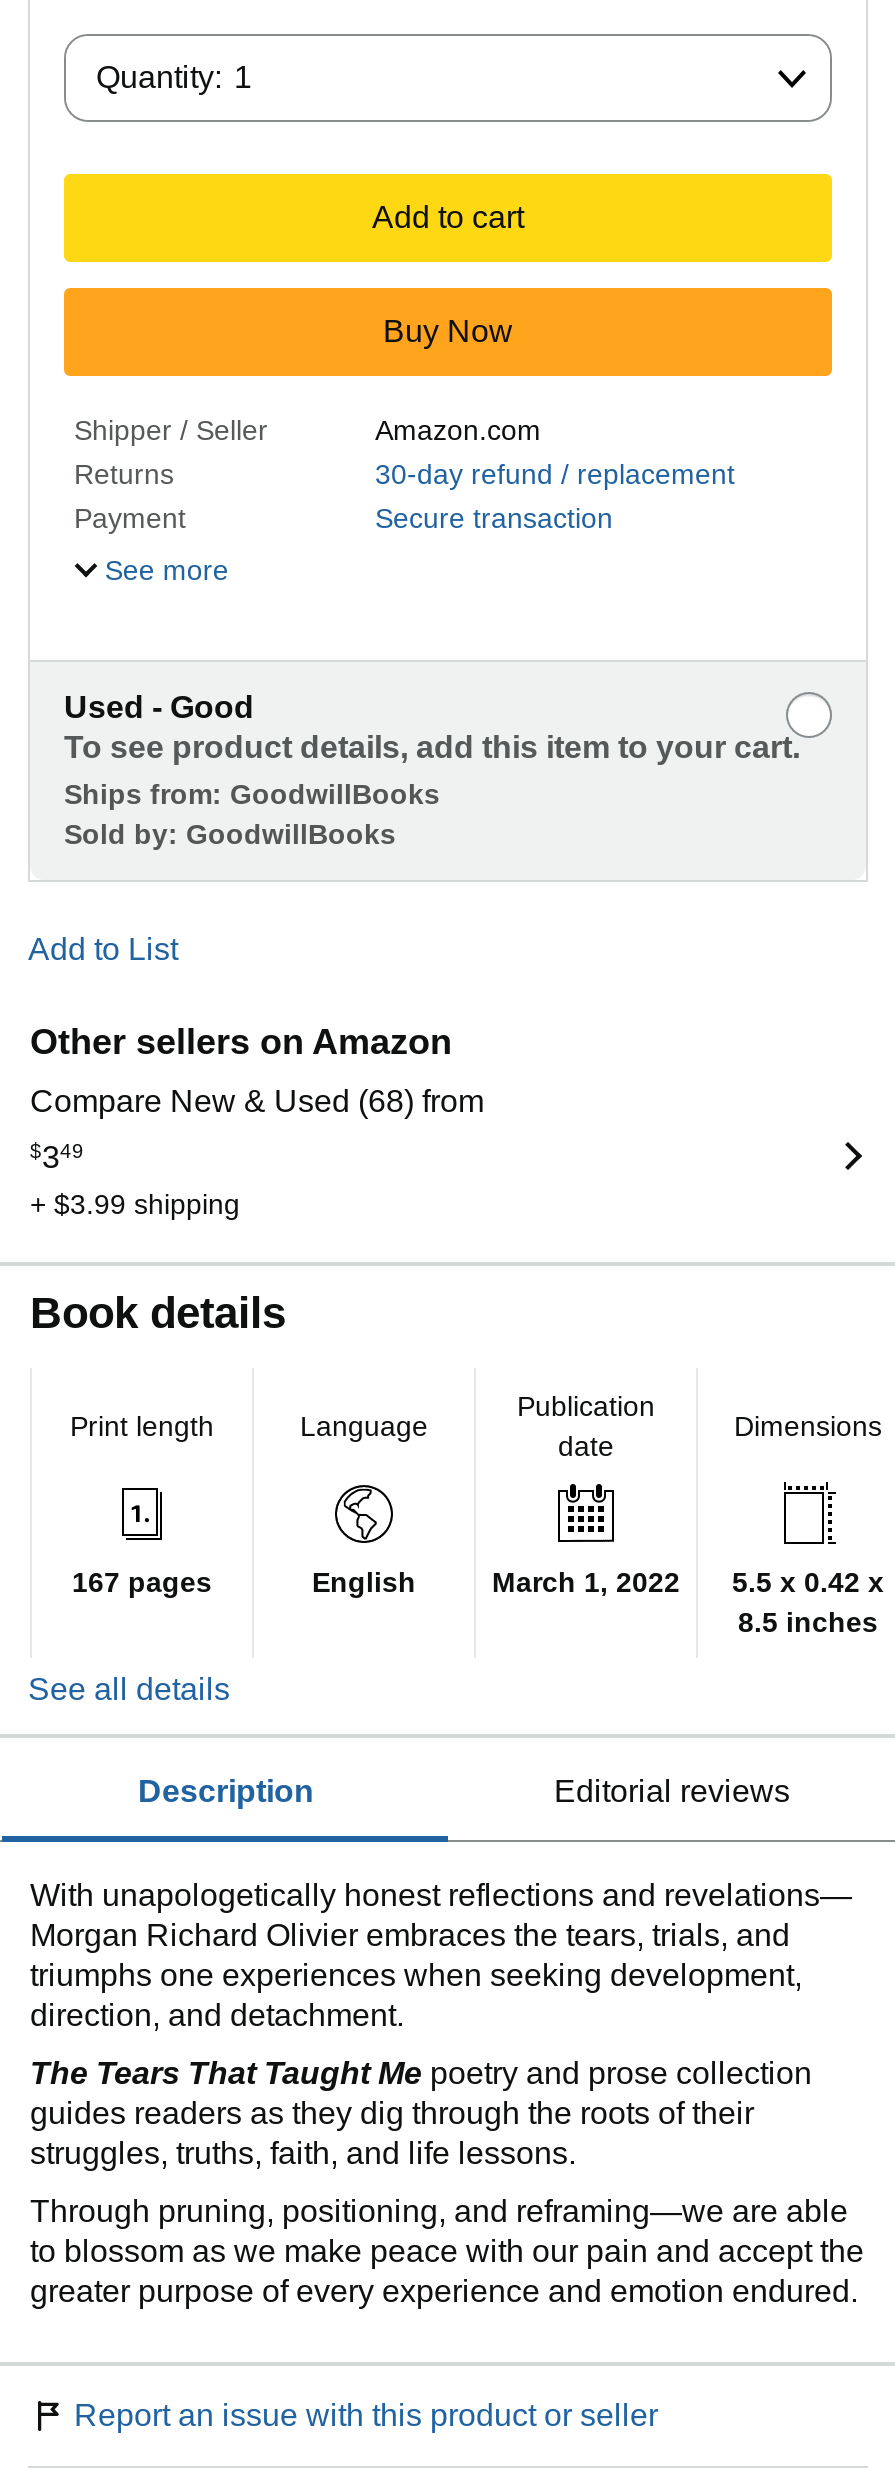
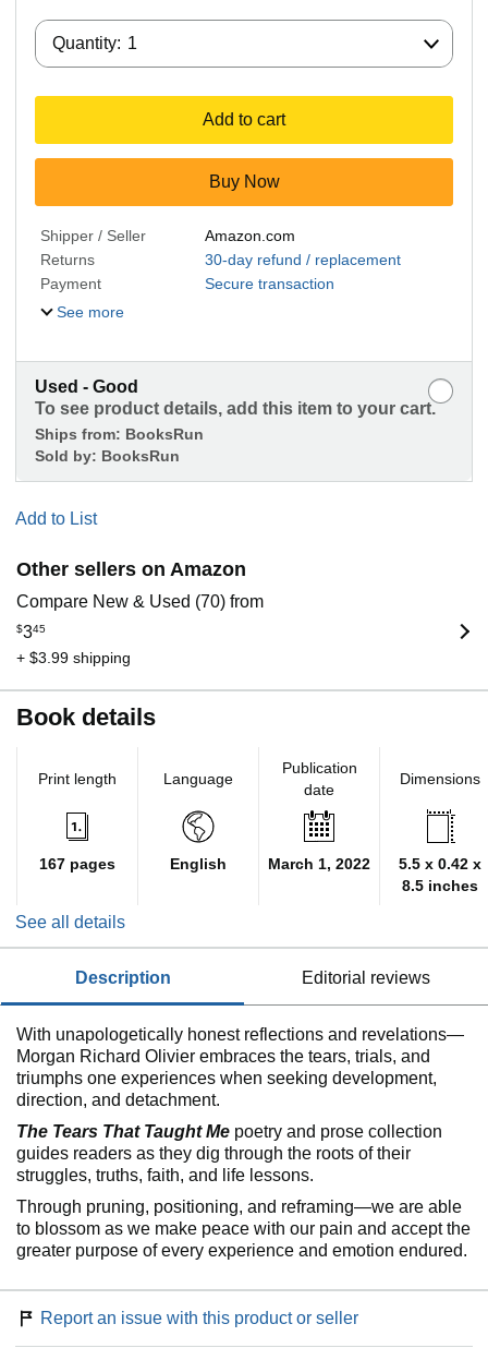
[64,778,440,810] Ships from: GoodwillBooks -> [35,425,204,443] Ships from: BooksRun
[64,818,396,850] Sold by: GoodwillBooks -> [35,447,180,465] Sold by: BooksRun
[30,1084,484,1118] Compare New & Used (68) from -> [16,592,264,611] Compare New & Used (70) from
[30,1140,84,1174] $349 -> [16,623,46,641] $345

